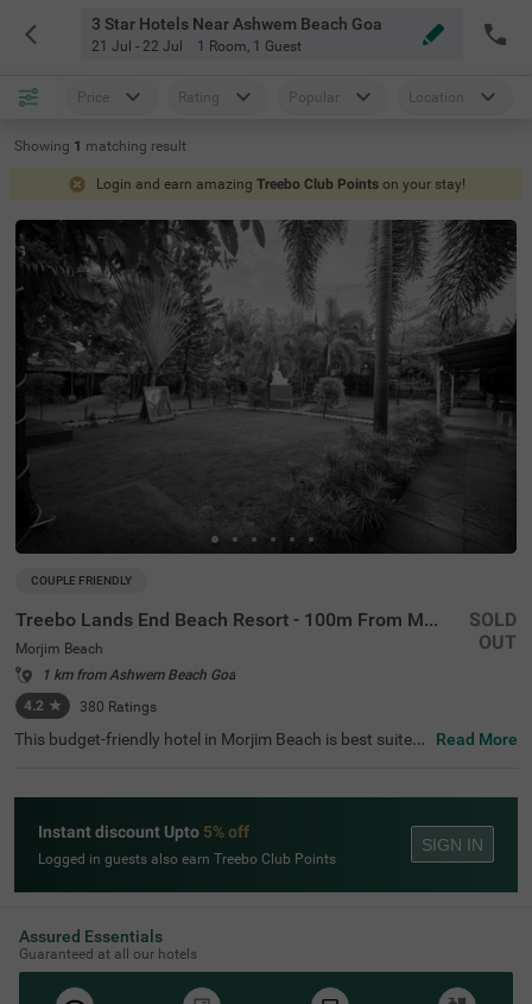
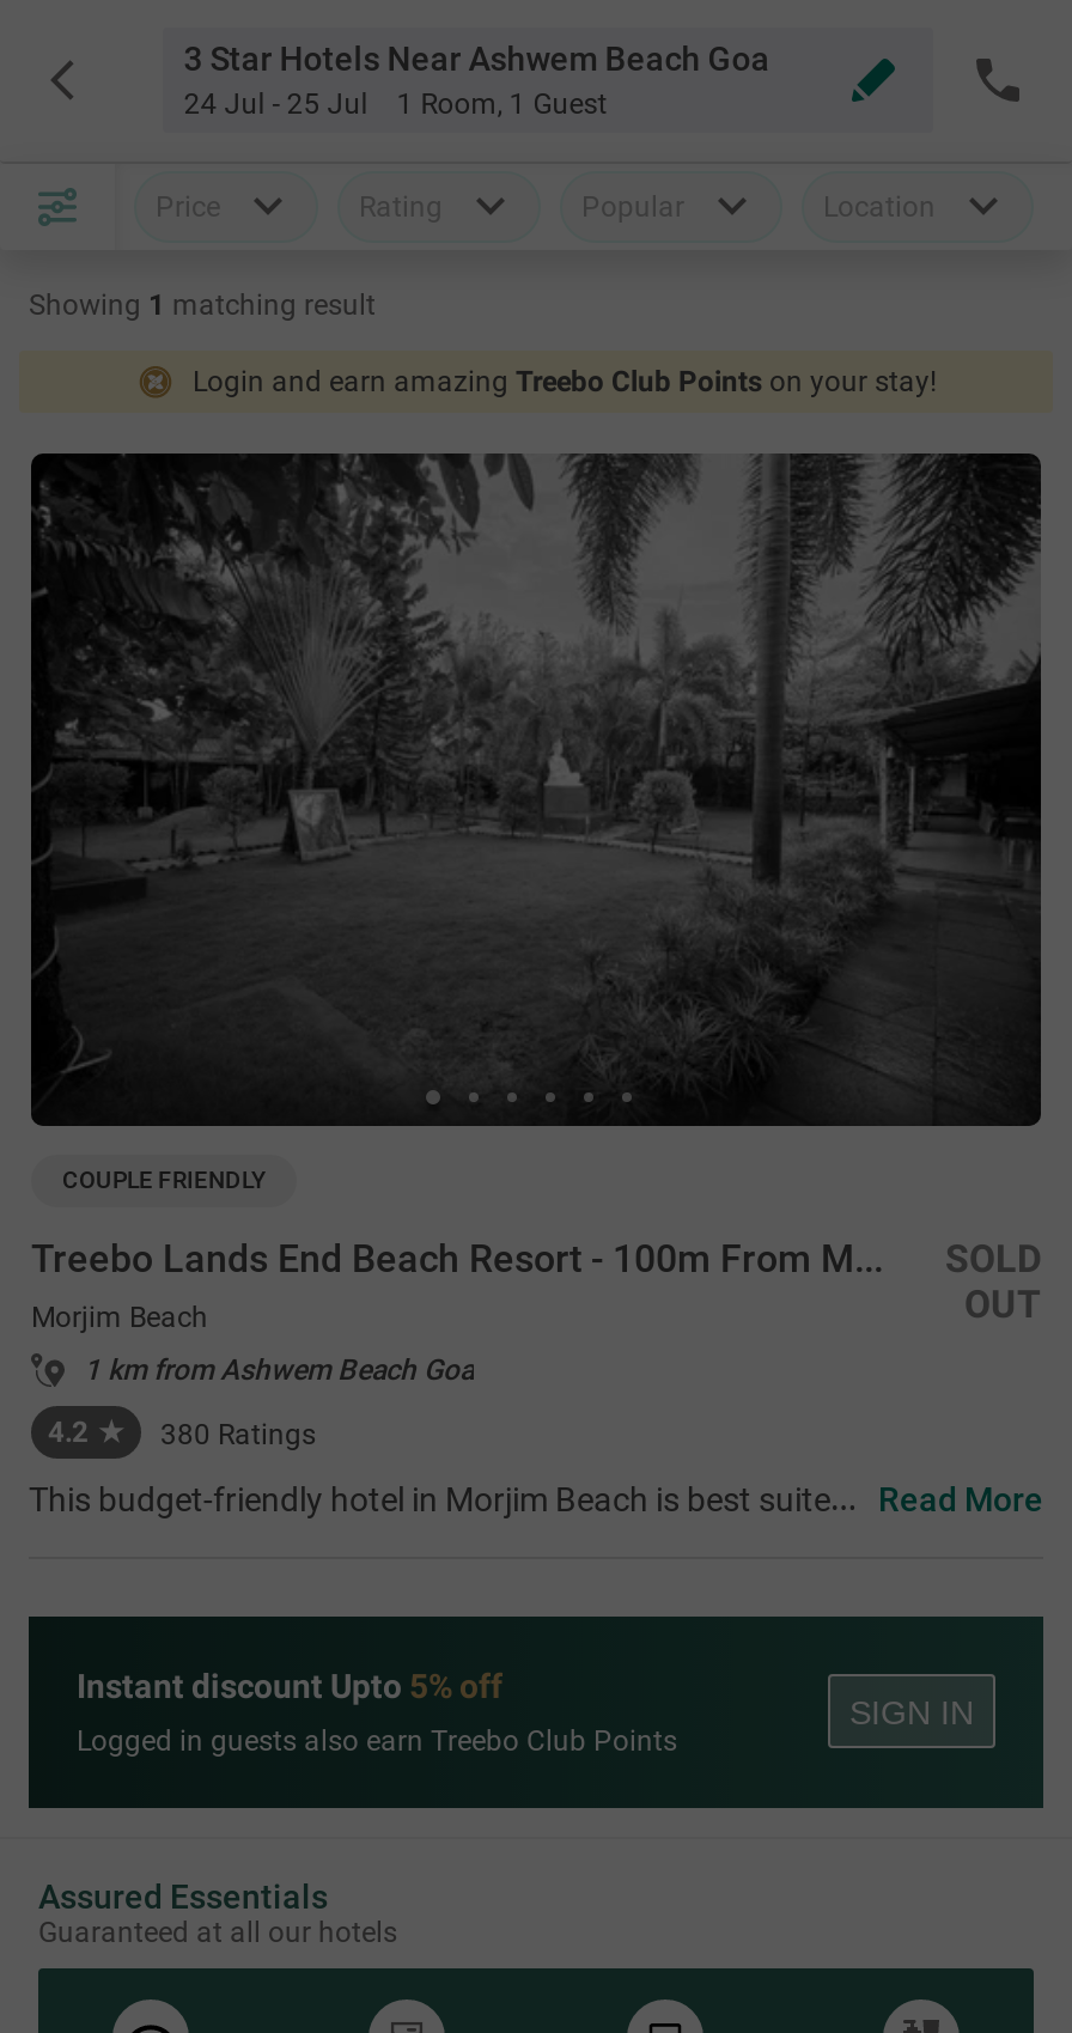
[91,38,301,55] 21 Jul - 22 Jul 1 Room, 1 Guest -> [184,87,607,121] 24 Jul - 25 Jul 1 Room, 1 Guest

